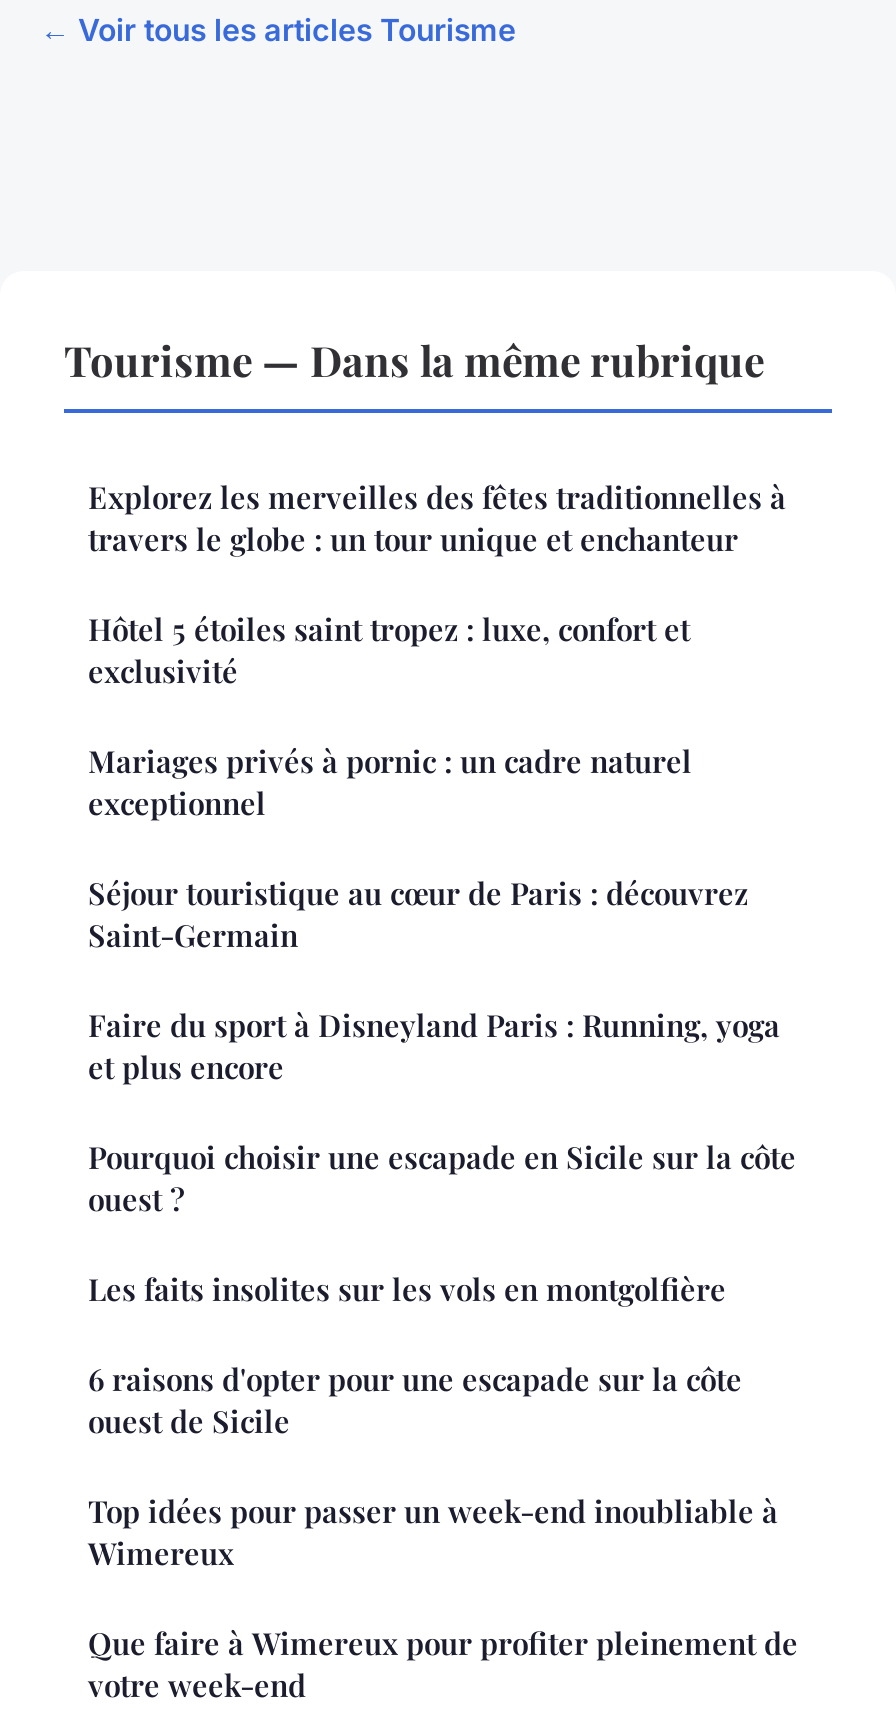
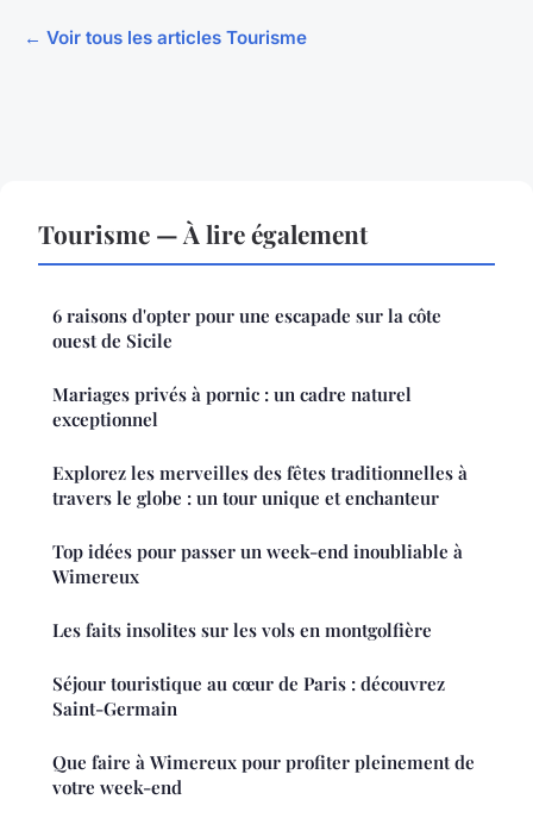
[64,332,796,1220] Tourisme — Dans la même rubrique | Hôtel 5 étoiles saint tropez : luxe, confort et | exclusivité | Faire du sport à Disneyland Paris : Running, yoga | et plus encore | Pourquoi choisir une escapade en Sicile sur la côte | ouest ? -> [38,217,368,250] Tourisme — À lire également
moved [88,478,786,824] -> [52,383,468,510]: Mariages privés à pornic : un cadre naturel | exceptionnel | Explorez les merveilles des fêtes traditionnelles à | travers le globe : un tour unique et enchanteur
moved [88,874,748,1310] -> [52,618,445,721]: Les faits insolites sur les vols en montgolfière | Séjour touristique au cœur de Paris : découvrez | Saint-Germain
moved [88,1360,742,1442] -> [52,304,441,353]: 6 raisons d'opter pour une escapade sur la côte | ouest de Sicile
moved [88,1492,778,1574] -> [52,540,463,589]: Top idées pour passer un week-end inoubliable à | Wimereux

